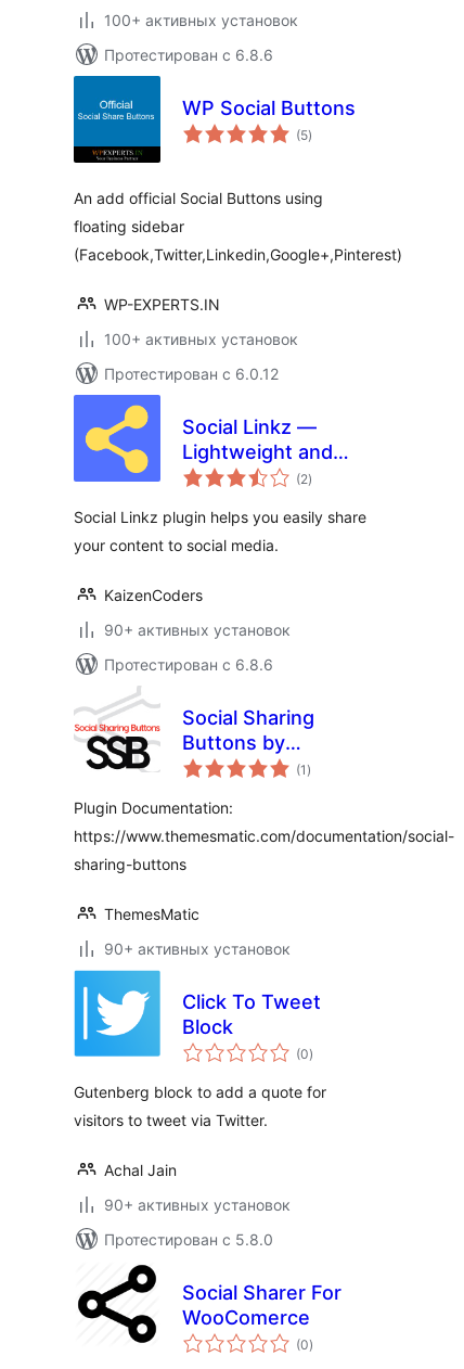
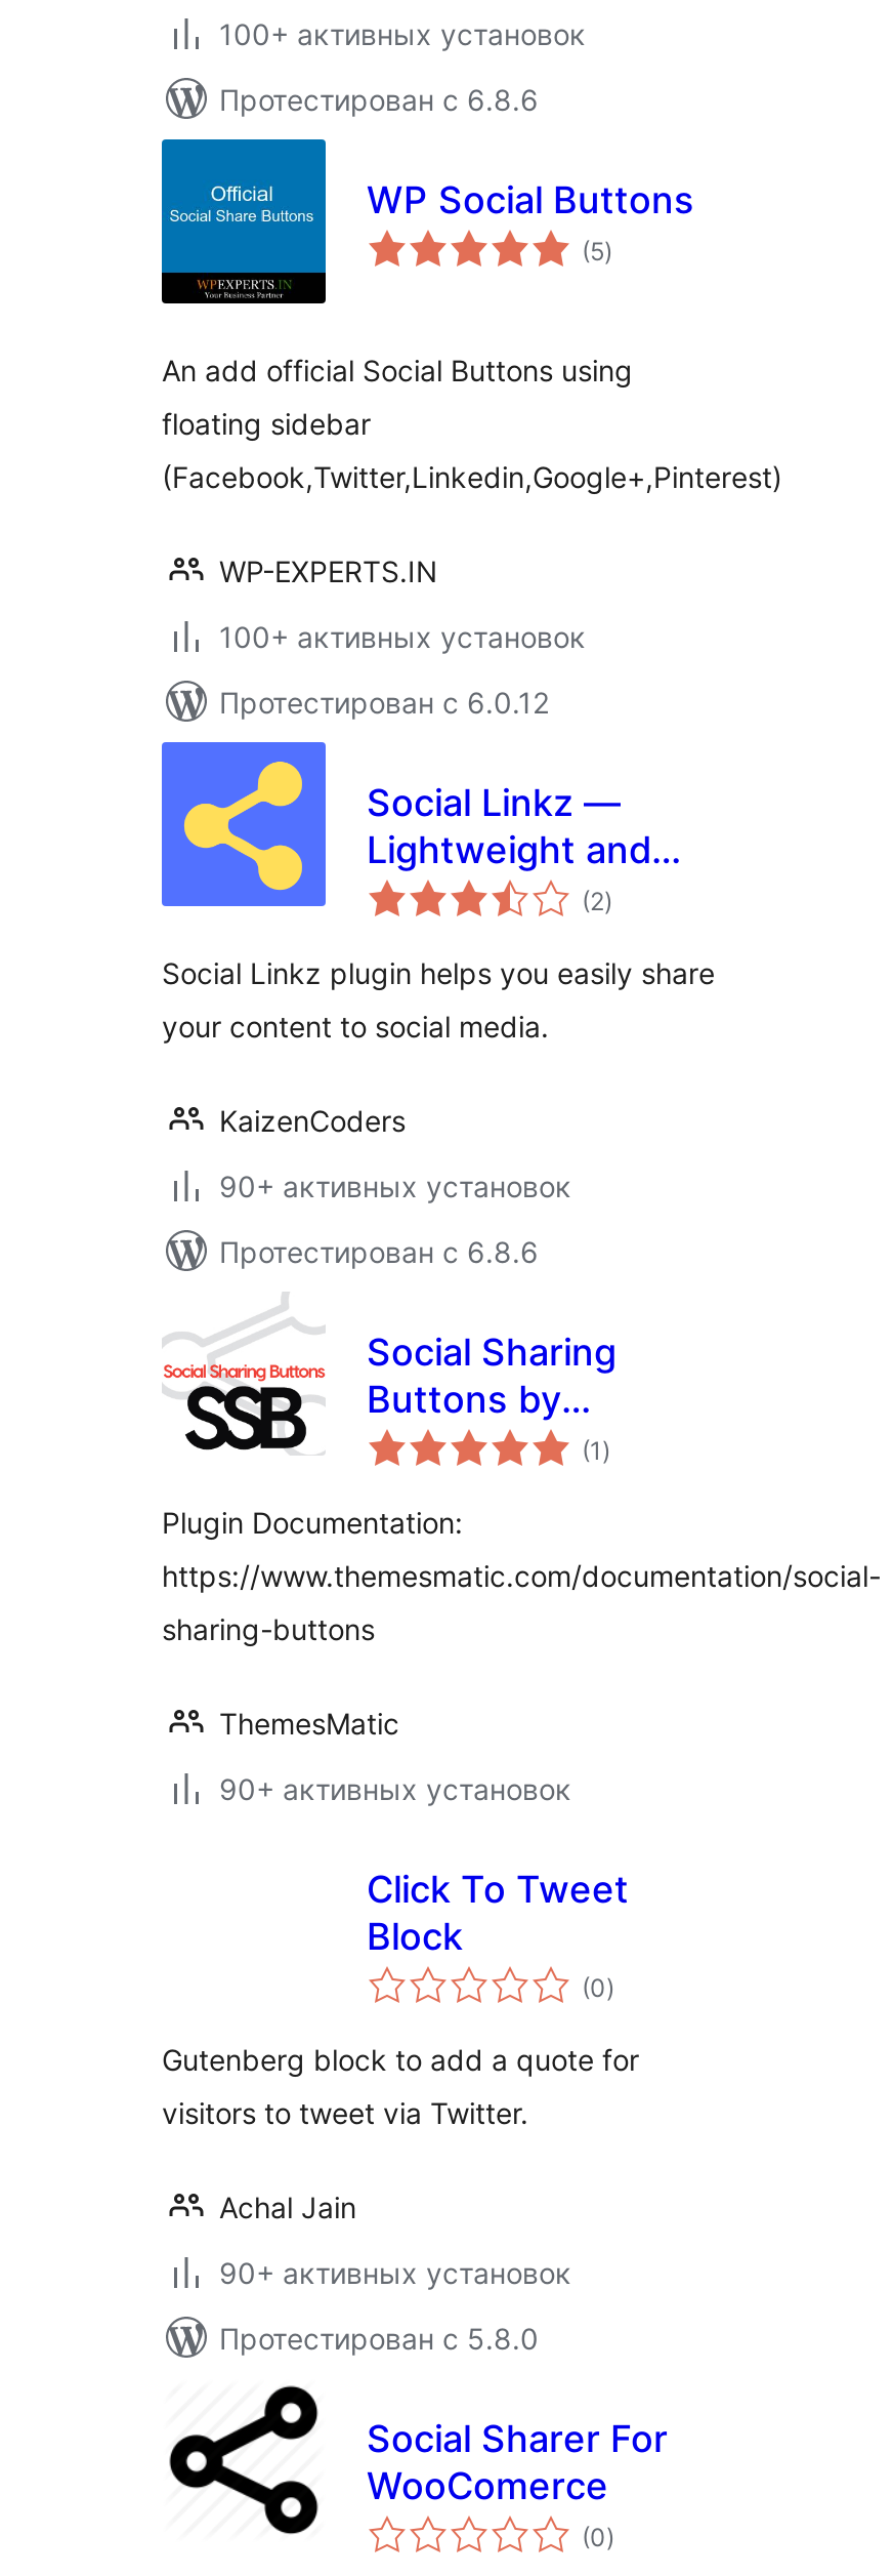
[74,970,162,1058] [image] -> none

